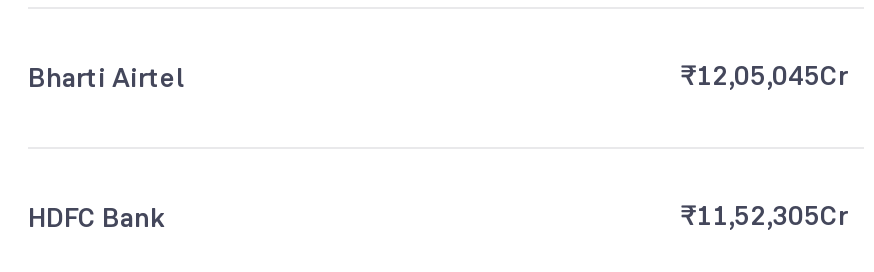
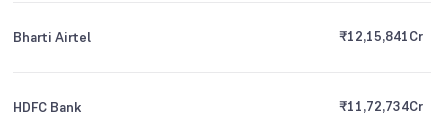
[680,57,848,93] ₹12,05,045Cr -> [339,27,423,45] ₹12,15,841Cr
[680,197,848,233] ₹11,52,305Cr -> [339,97,423,115] ₹11,72,734Cr

